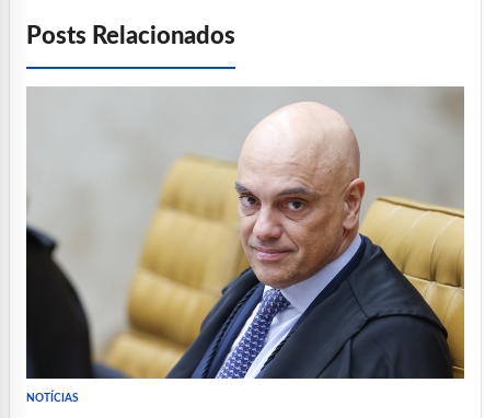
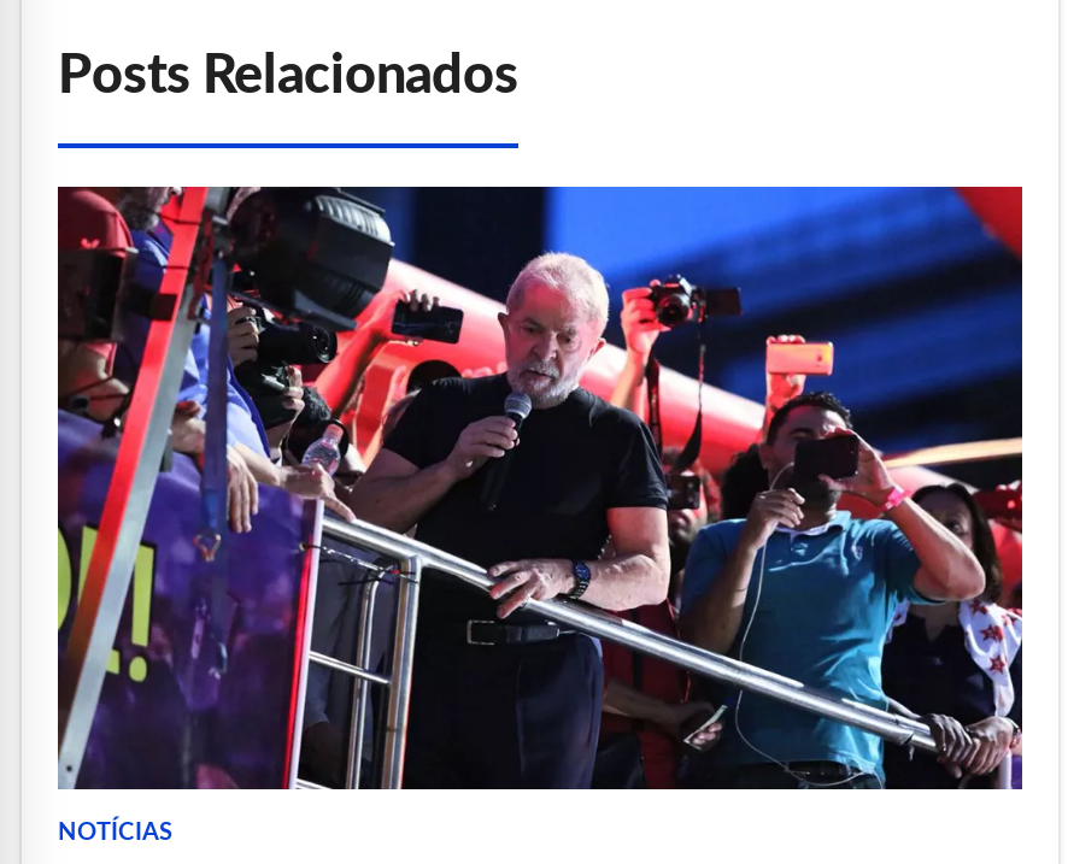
[25,86,465,380] [image] -> [55,184,1025,792] [image]

